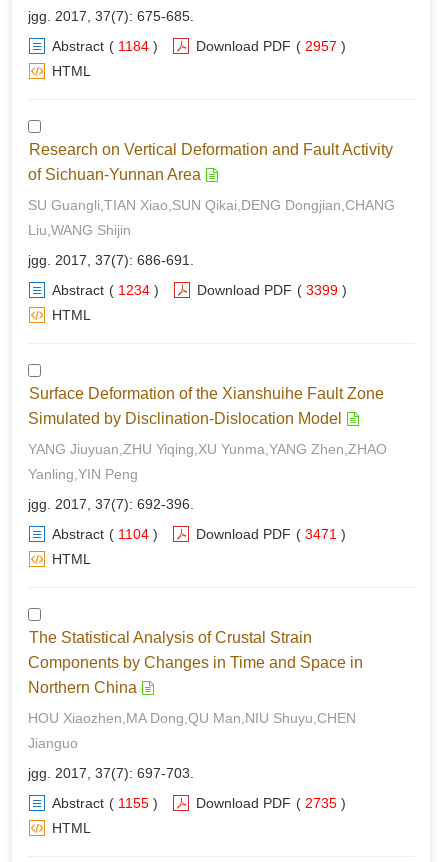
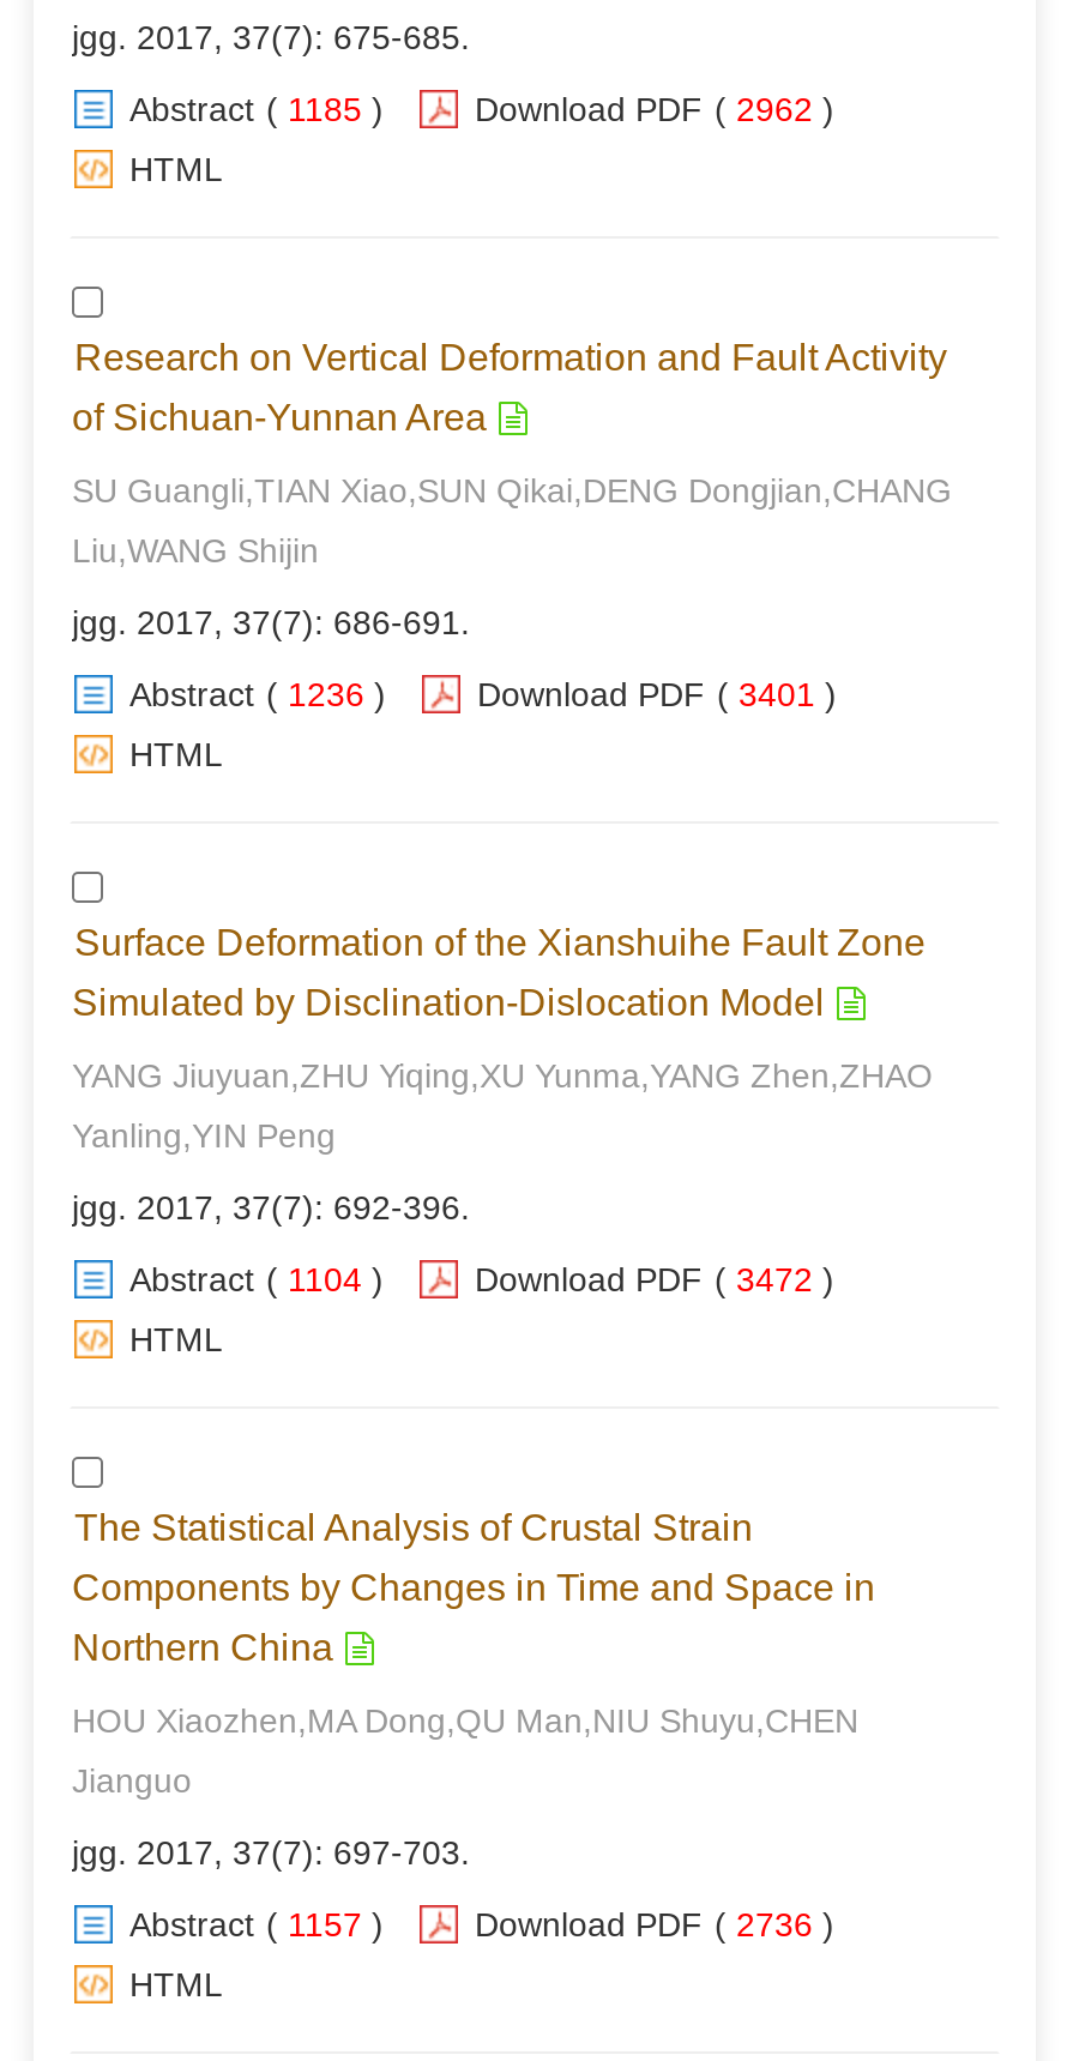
[52,38,162,54] Abstract ( 1184) -> [129,90,393,128] Abstract ( 1185)
[196,38,346,54] Download PDF ( 2957) -> [475,90,834,128] Download PDF ( 2962)
[52,282,163,298] Abstract ( 1234) -> [129,675,396,713] Abstract ( 1236)
[197,282,347,298] Download PDF ( 3399) -> [477,675,837,713] Download PDF ( 3401)
[196,526,346,542] Download PDF ( 3471) -> [475,1260,834,1298] Download PDF ( 3472)
[52,795,162,811] Abstract ( 1155) -> [129,1905,393,1944] Abstract ( 1157)
[196,795,346,811] Download PDF ( 2735) -> [475,1905,834,1944] Download PDF ( 2736)

